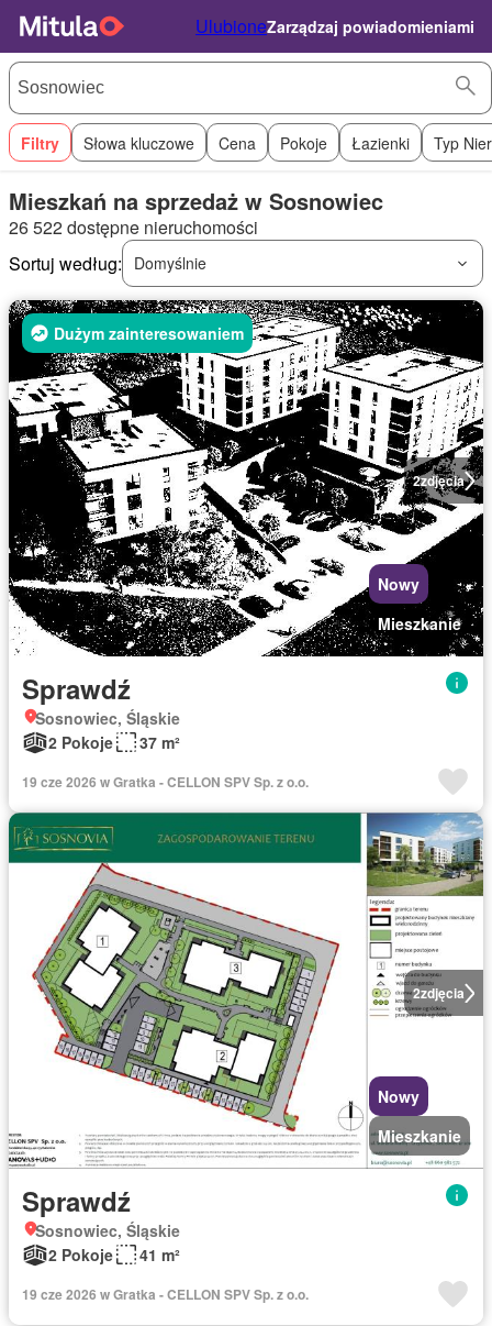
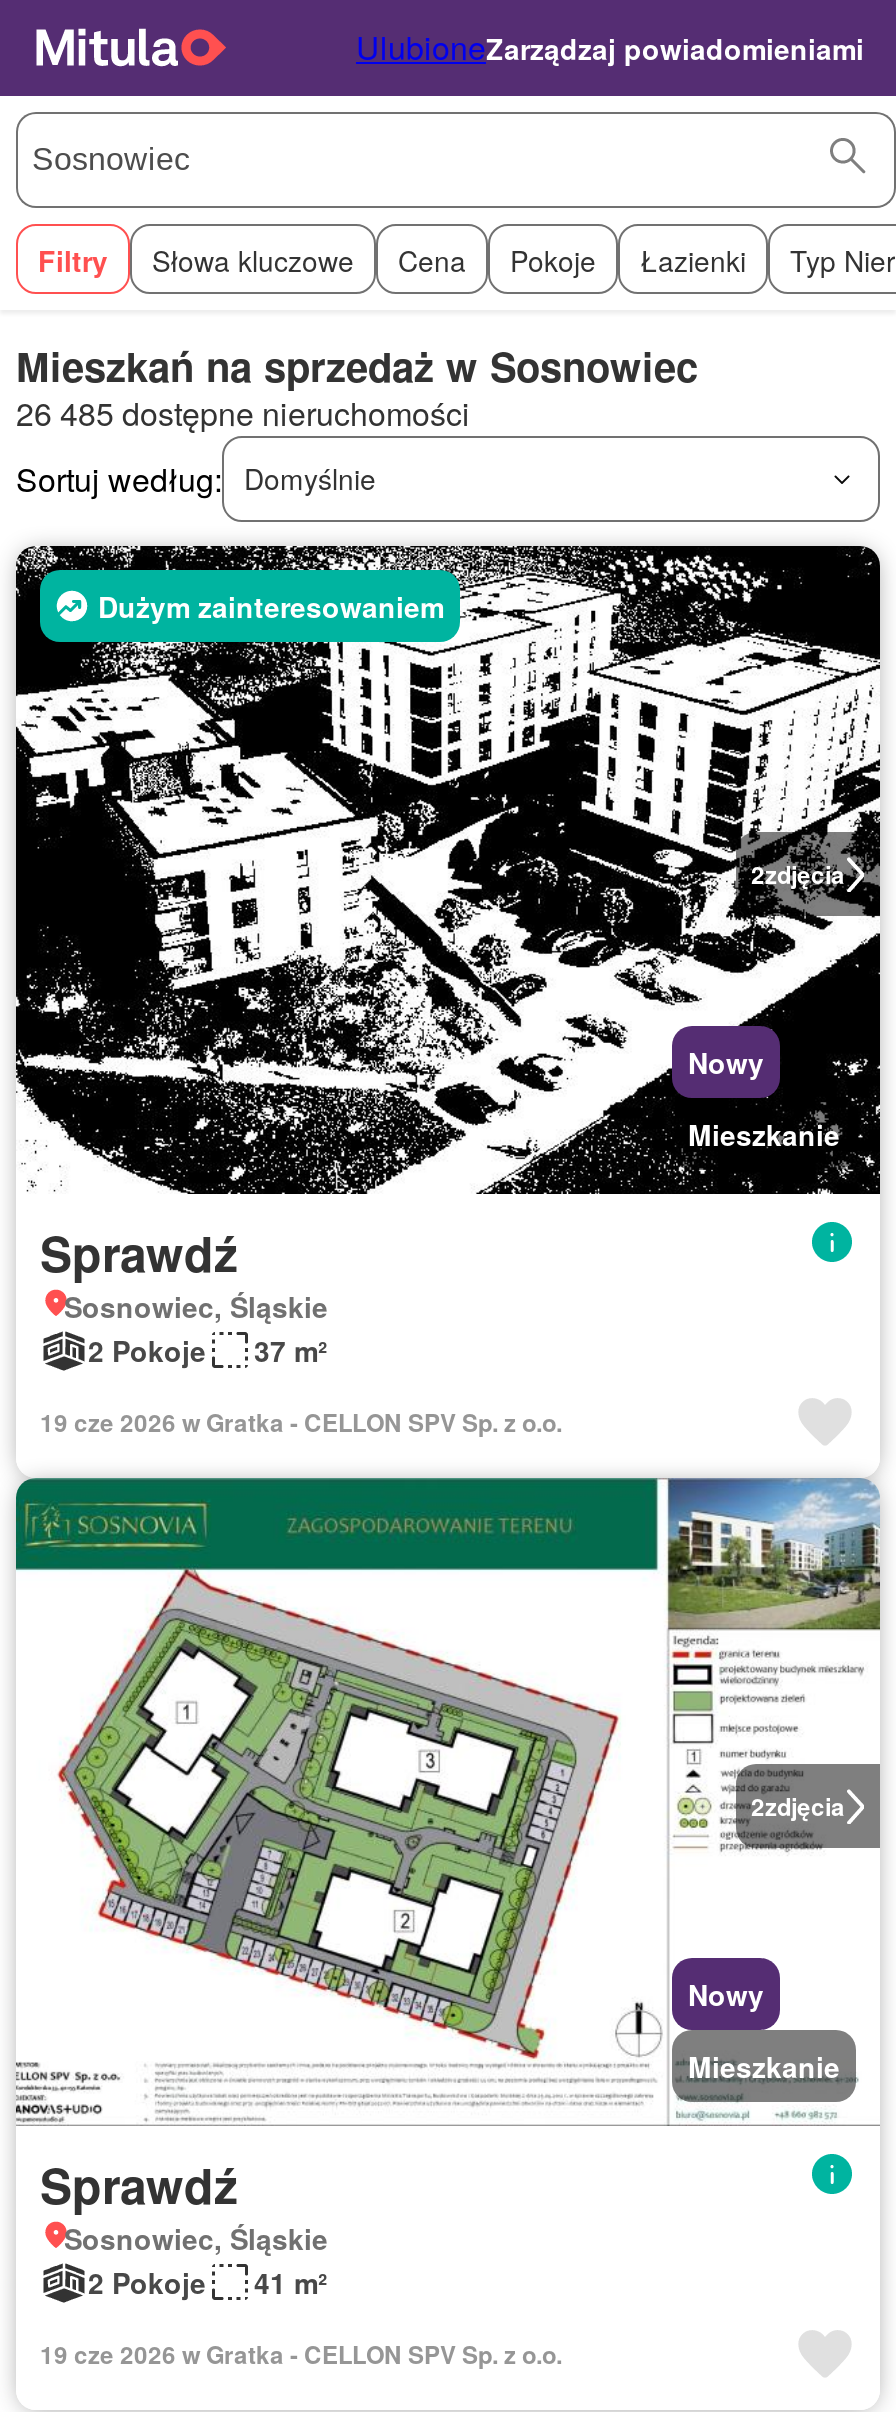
[9,214,258,240] 26 522 dostępne nieruchomości -> [16,390,470,436] 26 485 dostępne nieruchomości

